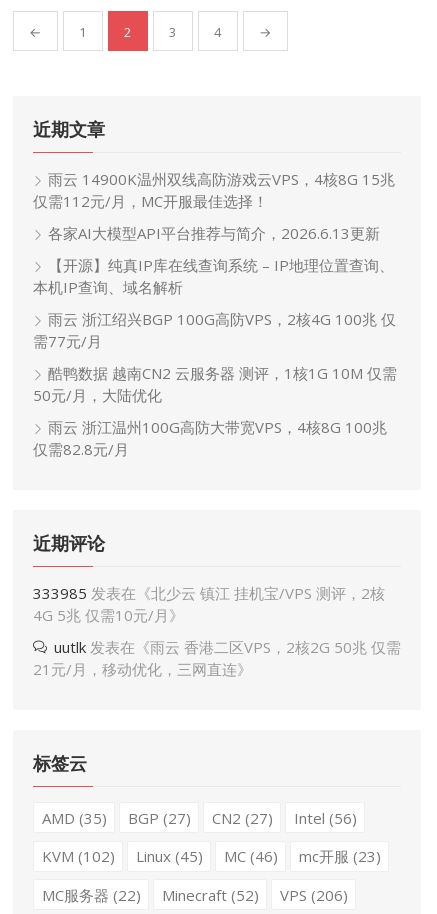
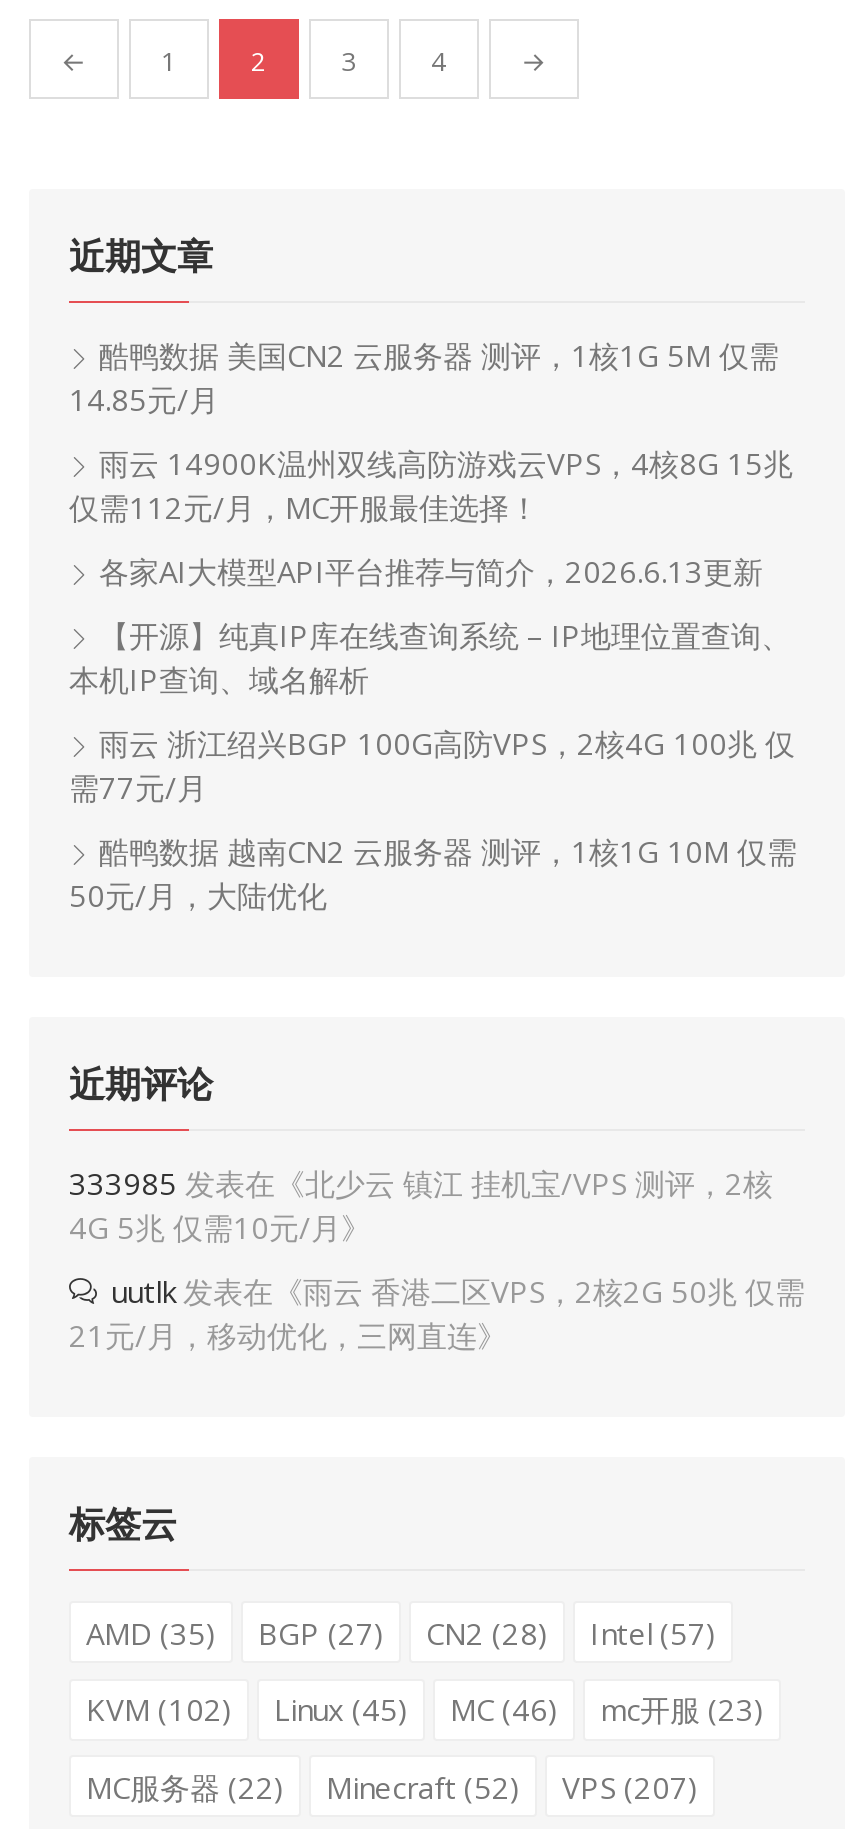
none -> [69,335,779,419] 酷鸭数据 美国CN2 云服务器 测评，1核1G 5M 仅需 | 14.85元/月
moved [33,169,397,405] -> [69,443,797,915]: 雨云 14900K温州双线高防游戏云VPS，4核8G 15兆 | 仅需112元/月，MC开服最佳选择！ | 各家AI大模型API平台推荐与简介，2026.6.13更新 | ... | 酷鸭数据 越南CN2 云服务器 测评，1核1G 10M 仅需 | 50元/月，大陆优化
[33,417,387,459] 雨云 浙江温州100G高防大带宽VPS，4核8G 100兆 | 仅需82.8元/月 -> none
[211,807,272,827] CN2 (27) -> [426,1612,548,1652] CN2 (28)
[293,807,356,827] Intel (56) -> [590,1612,716,1652] Intel (57)
[41,884,347,904] MC服务器(22) Minecraft (52) VPS (206) -> [86,1766,698,1806] MC服务器(22) Minecraft (52) VPS (207)

